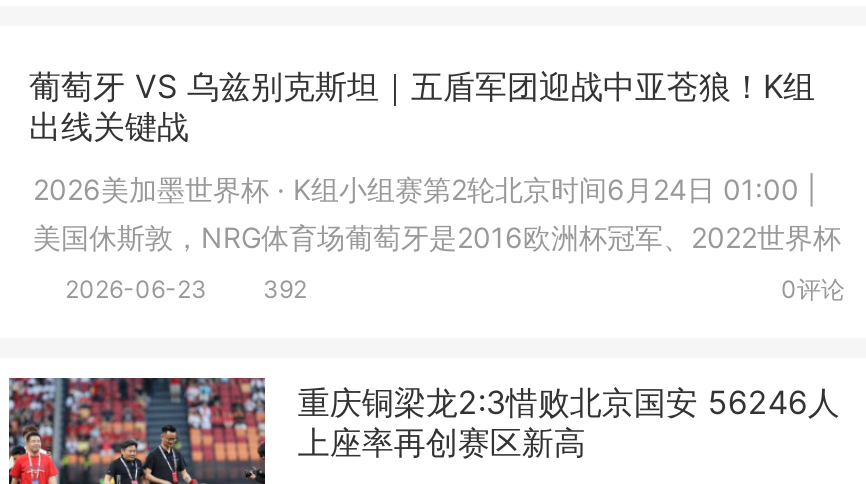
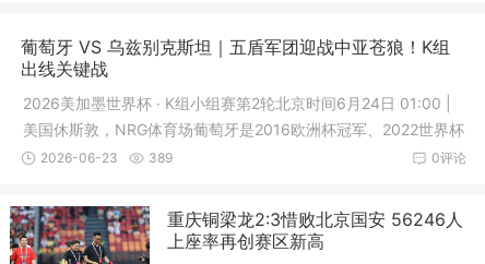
[263,274,307,304] 392 -> [149,149,173,166] 389

